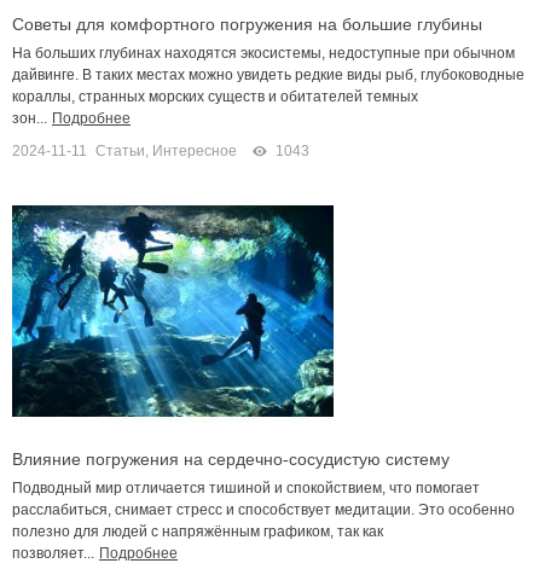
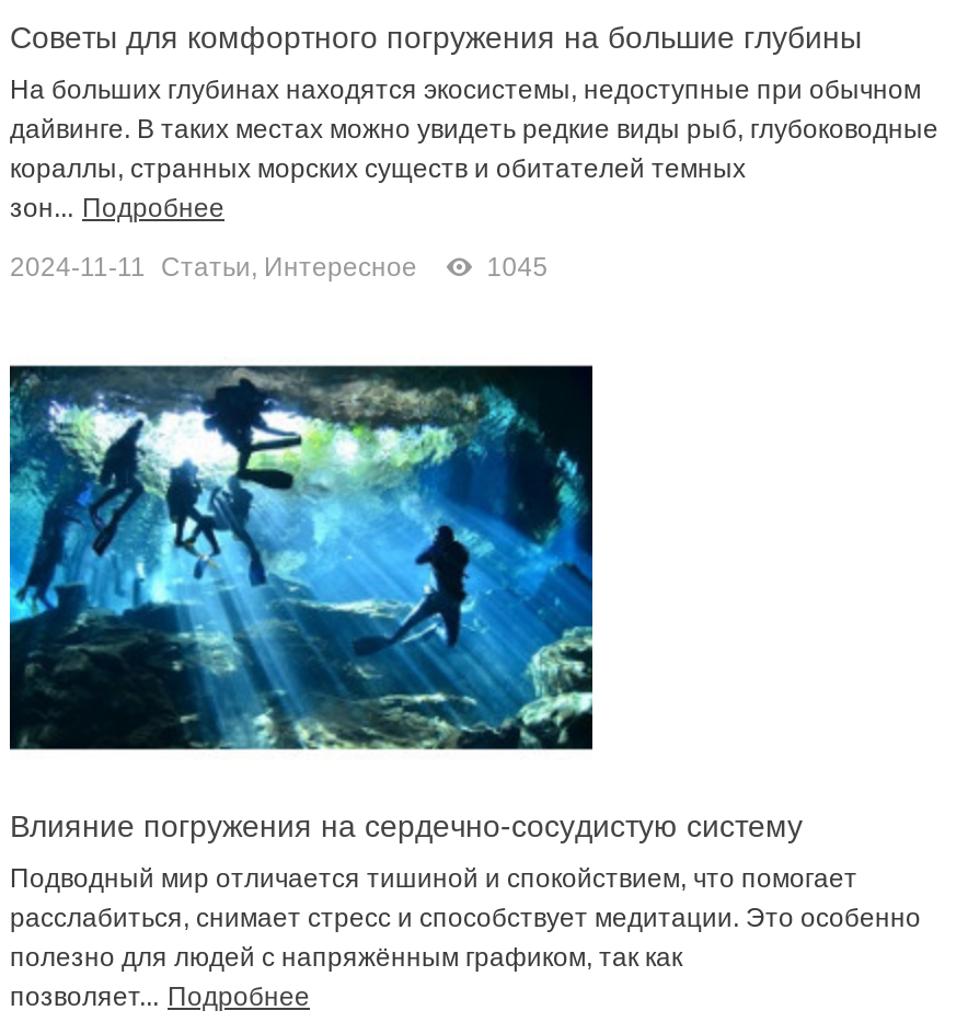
[275,142,309,159] 1043 -> [487,252,548,282] 1045

